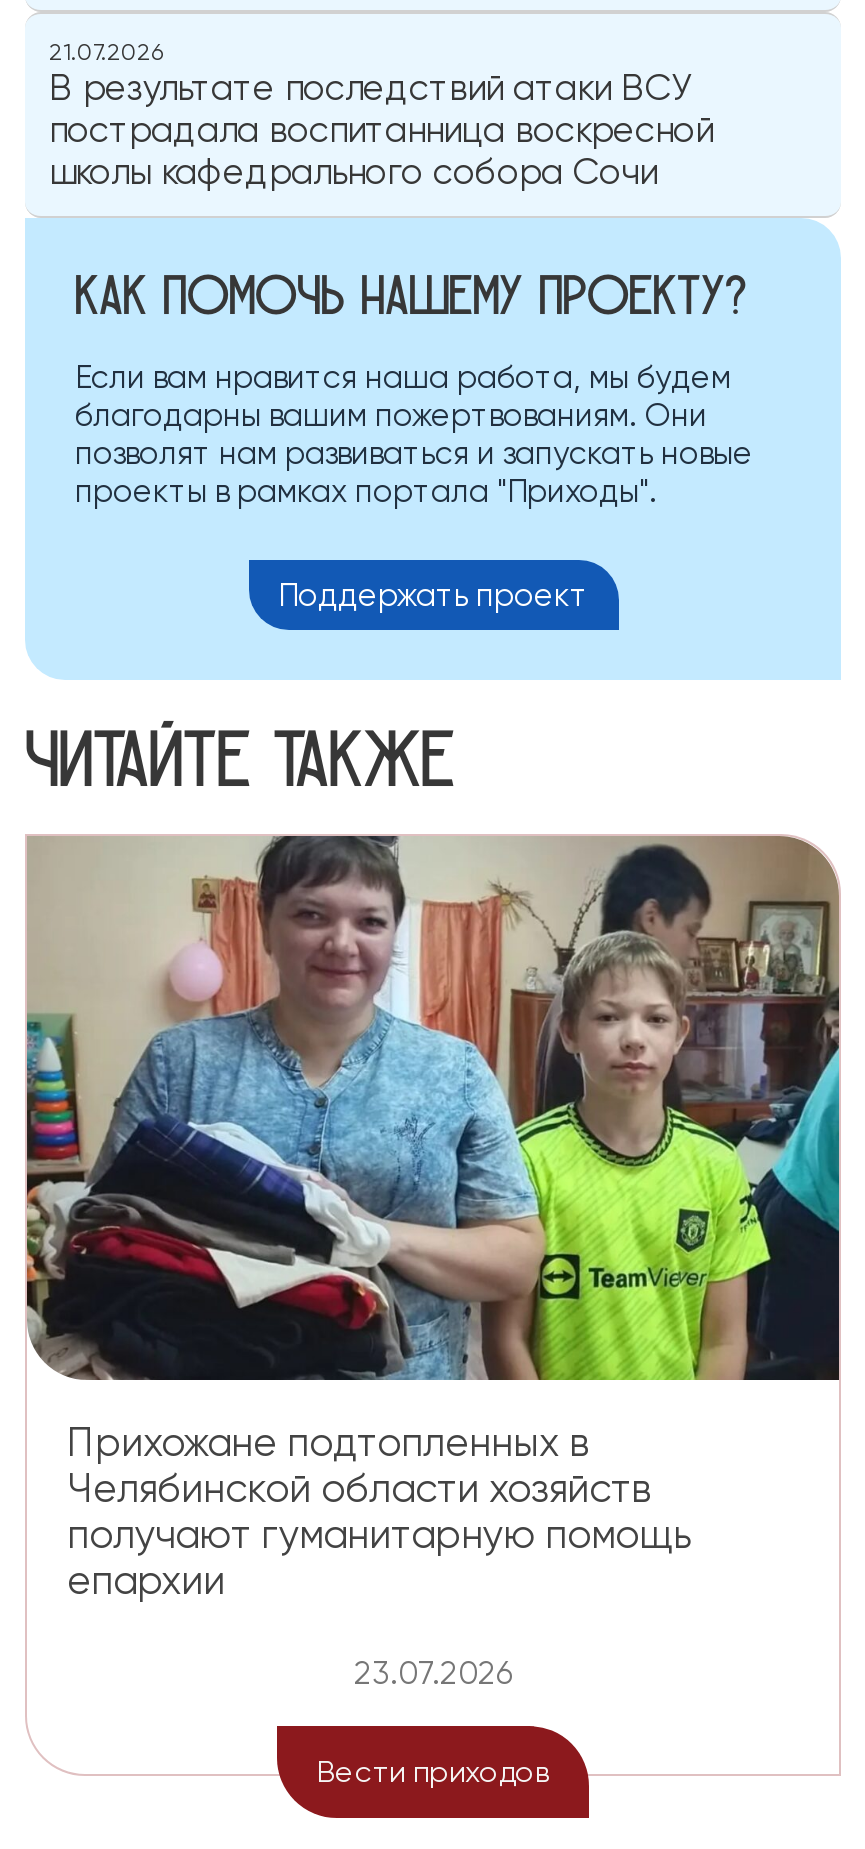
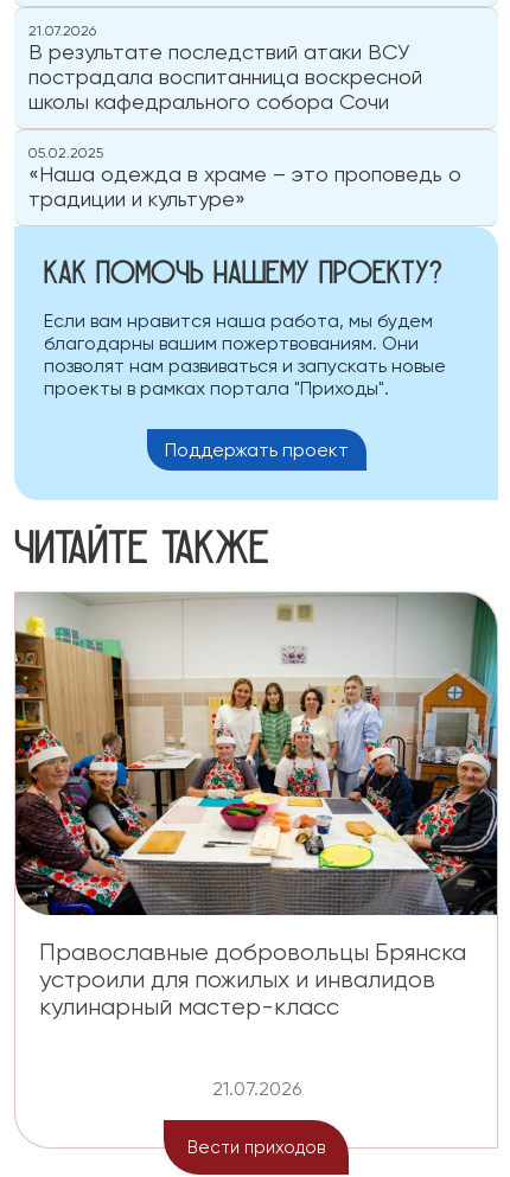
none -> [28,144,461,211] 05.02.2025 | «Наша одежда в храме – это проповедь о | традиции и культуре»
[25,836,841,1603] [image] | Прихожане подтопленных в | Челябинской области хозяйств | получают гуманитарную помощь | епархии -> [14,594,498,1020] [image] | Православные добровольцы Брянска | устроили для пожилых и инвалидов | кулинарный мастер-класс
[354,1653,512,1691] 23.07.2026 -> [212,1077,301,1100] 21.07.2026

